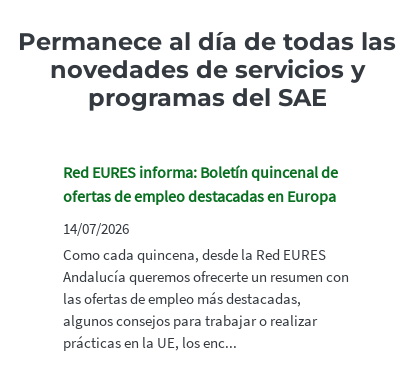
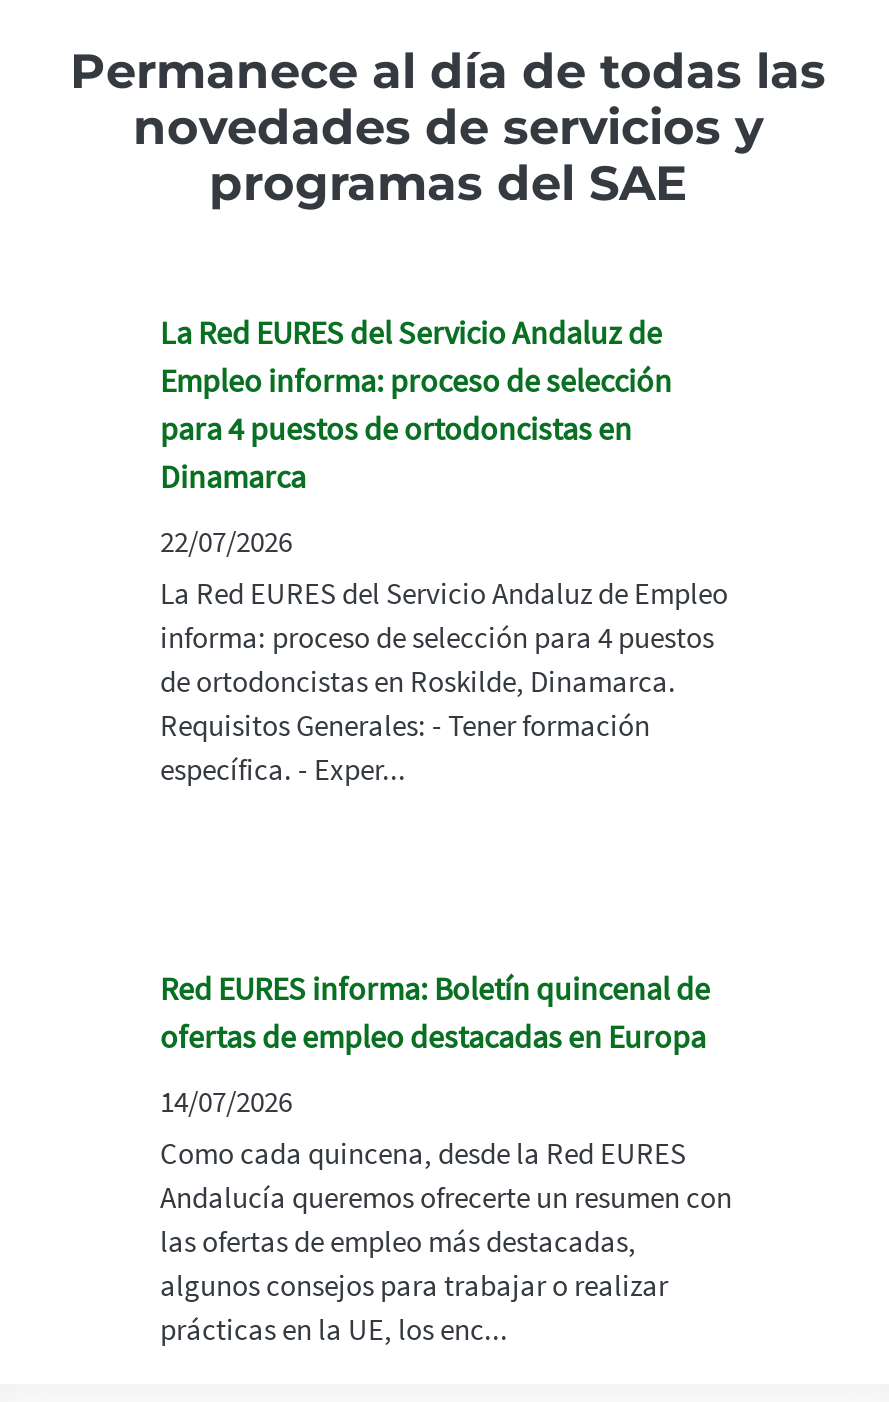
none -> [160,313,728,789] La Red EURES del Servicio Andaluz de | Empleo informa: proceso de selección | para 4 puestos de ortodoncistas en | Dinamarca | 22/07/2026 | La Red EURES del Servicio Andaluz de Empleo | informa: proceso de selección para 4 puestos | de ortodoncistas en Roskilde, Dinamarca. | Requisitos Generales: - Tener formación | específica. - Exper...

